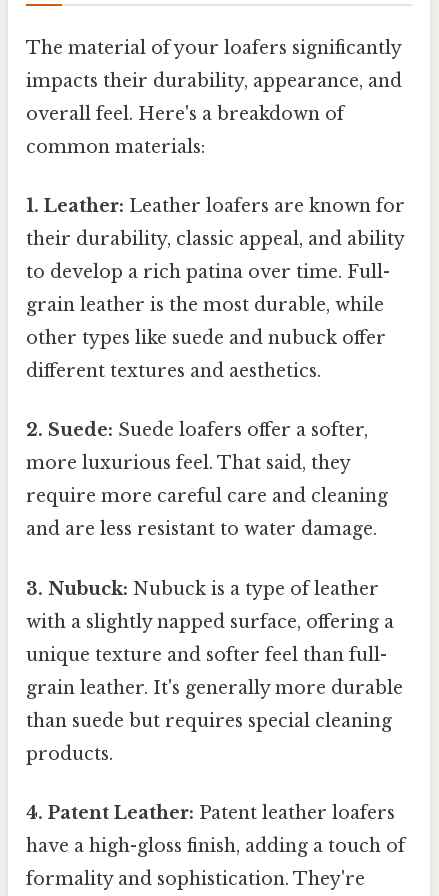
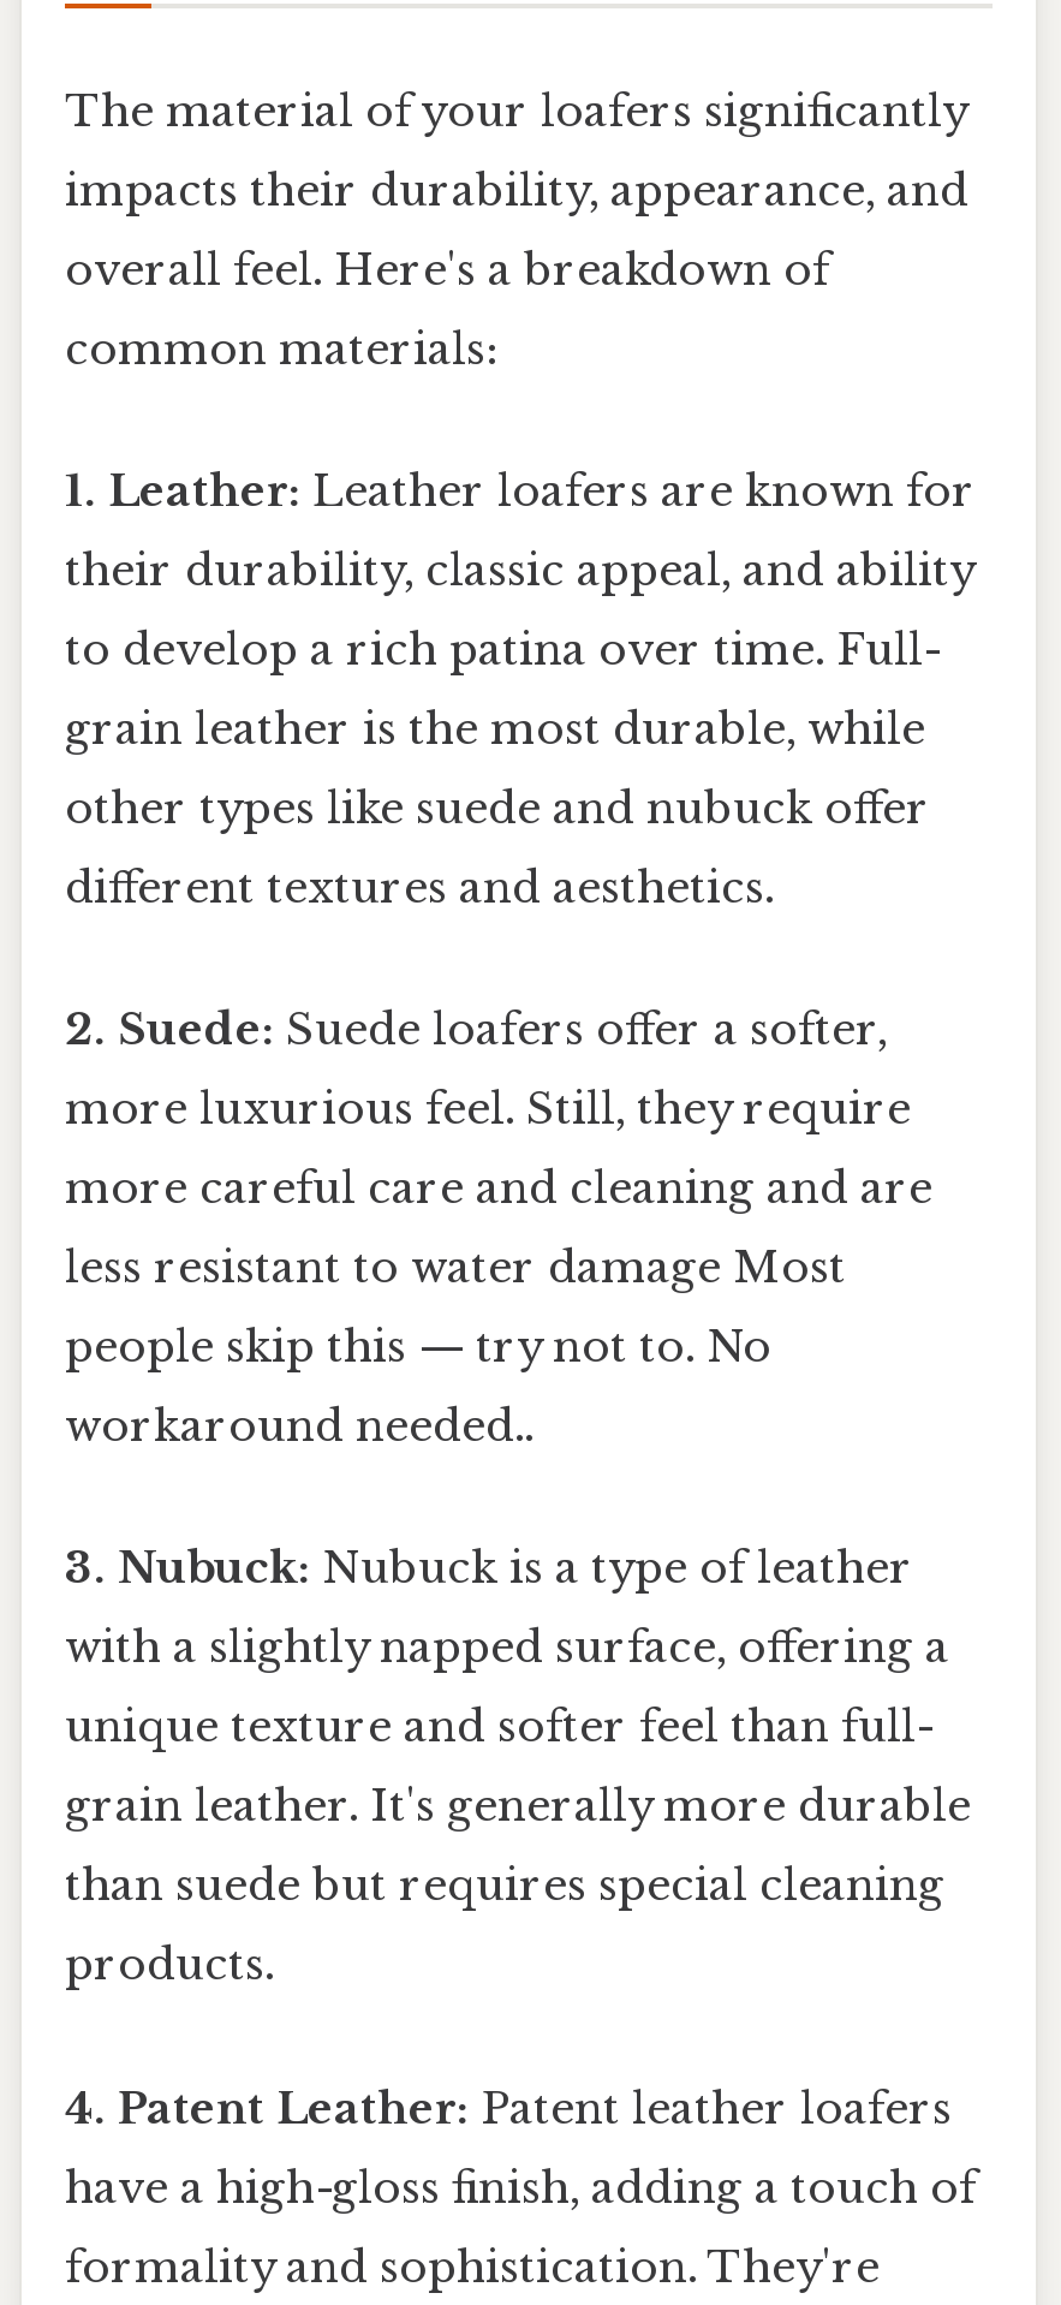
[26,452,388,540] more luxurious feel. That said, they | require more careful care and cleaning | and are less resistant to water damage. -> [65,1084,932,1454] more luxurious feel. Still, they require | more careful care and cleaning and are | less resistant to water damage Most | people skip this — try not to. No | workaround needed..

